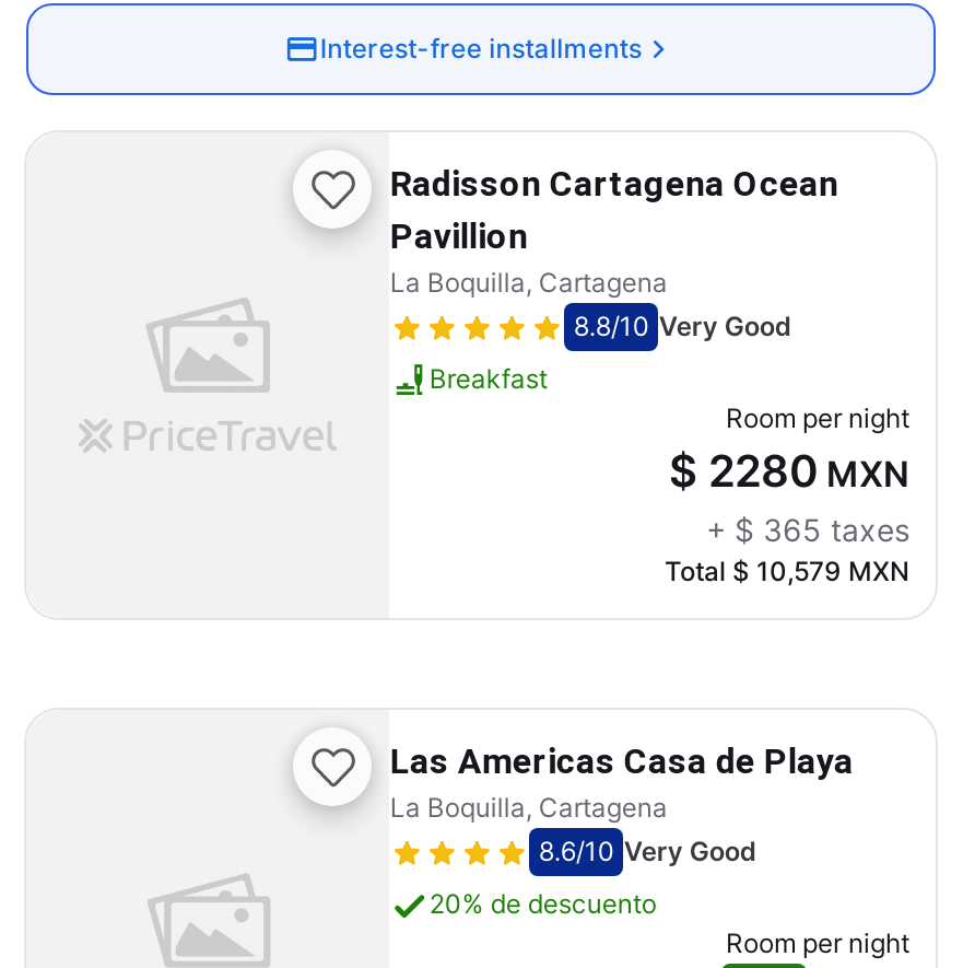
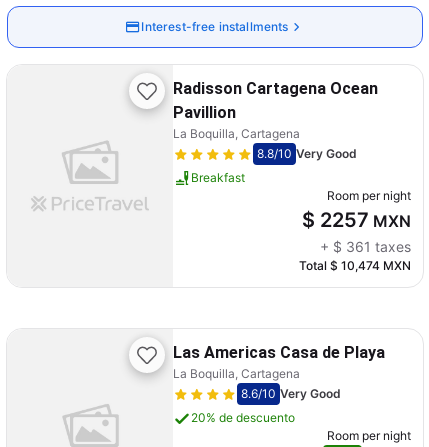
[669,446,909,498] $ 2280 MXN -> [302,208,411,232] $ 2257 MXN
[706,511,909,548] + $ 365 taxes -> [320,238,411,255] + $ 361 taxes
[665,555,909,588] Total $ 10,579 MXN -> [299,258,411,273] Total $ 10,474 MXN

